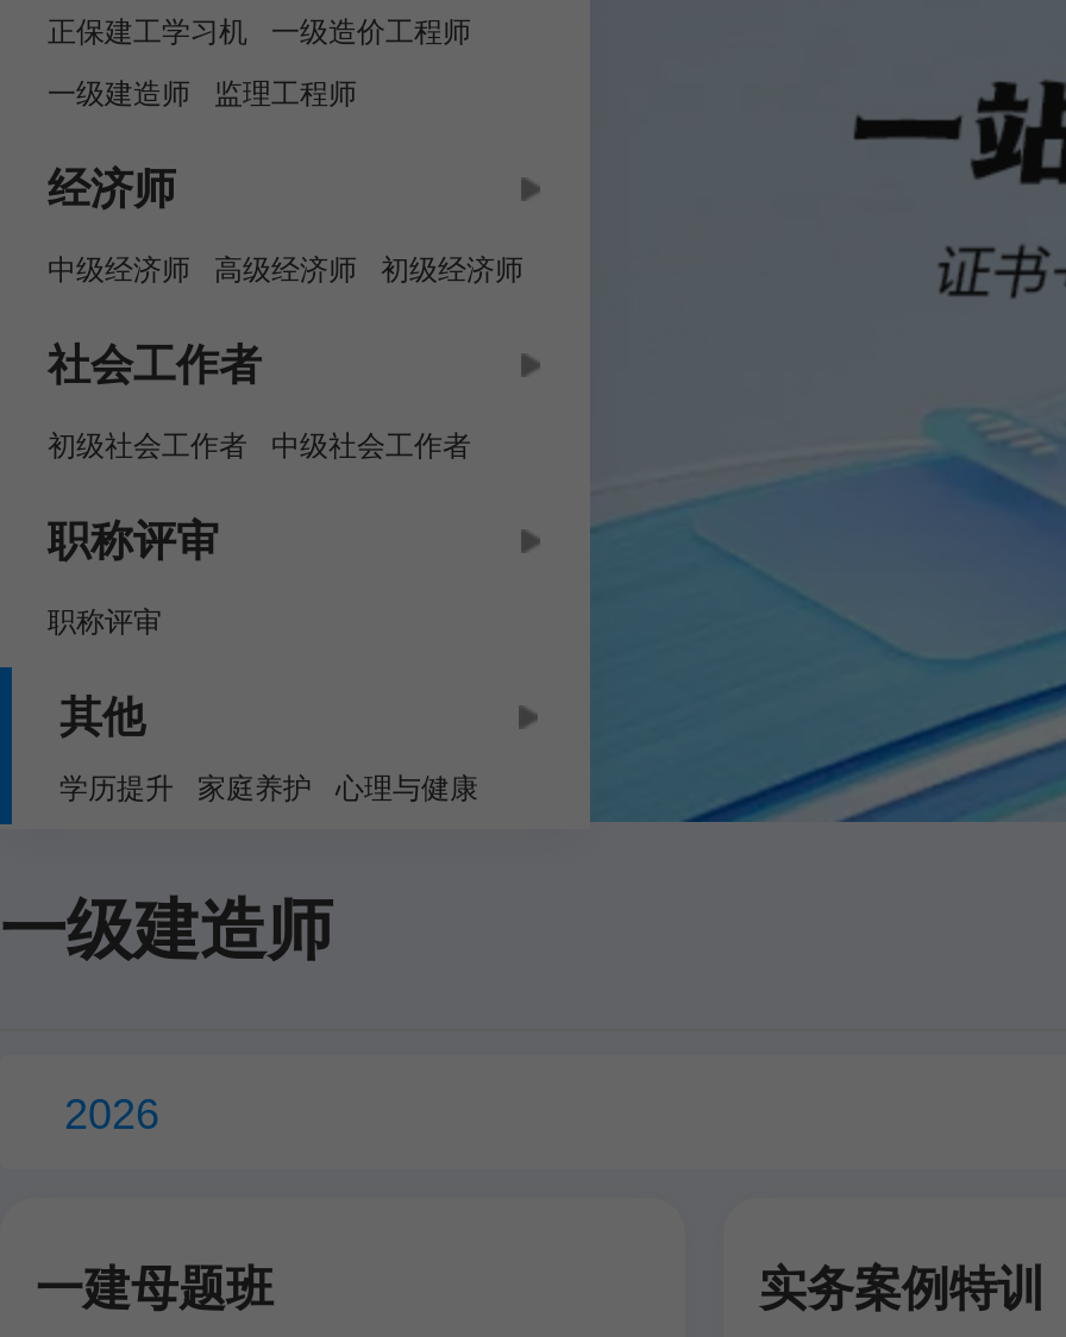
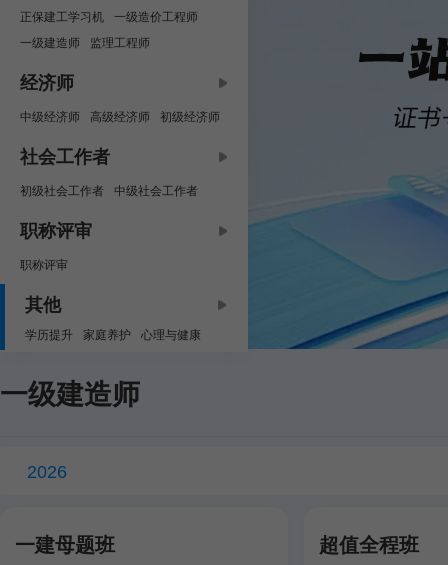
[759,1262,1045,1314] 实务案例特训 -> [319,534,419,556] 超值全程班

